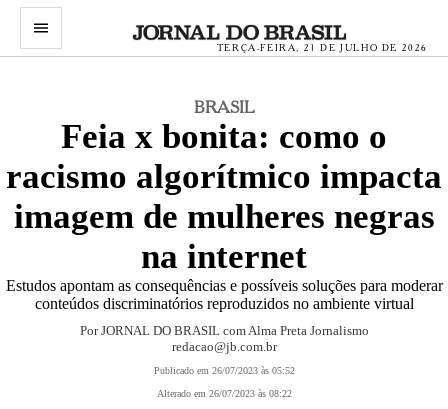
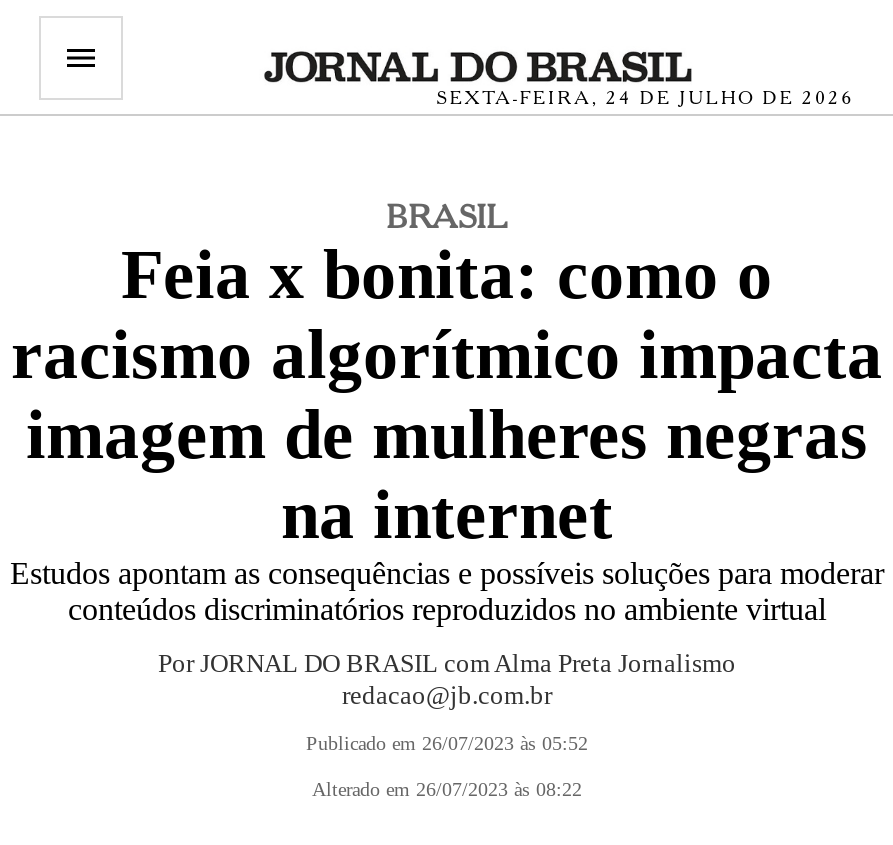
[217,42,428,53] TERÇA-FEIRA, 21 DE JULHO DE 2026 -> [437,86,855,108] SEXTA-FEIRA, 24 DE JULHO DE 2026

